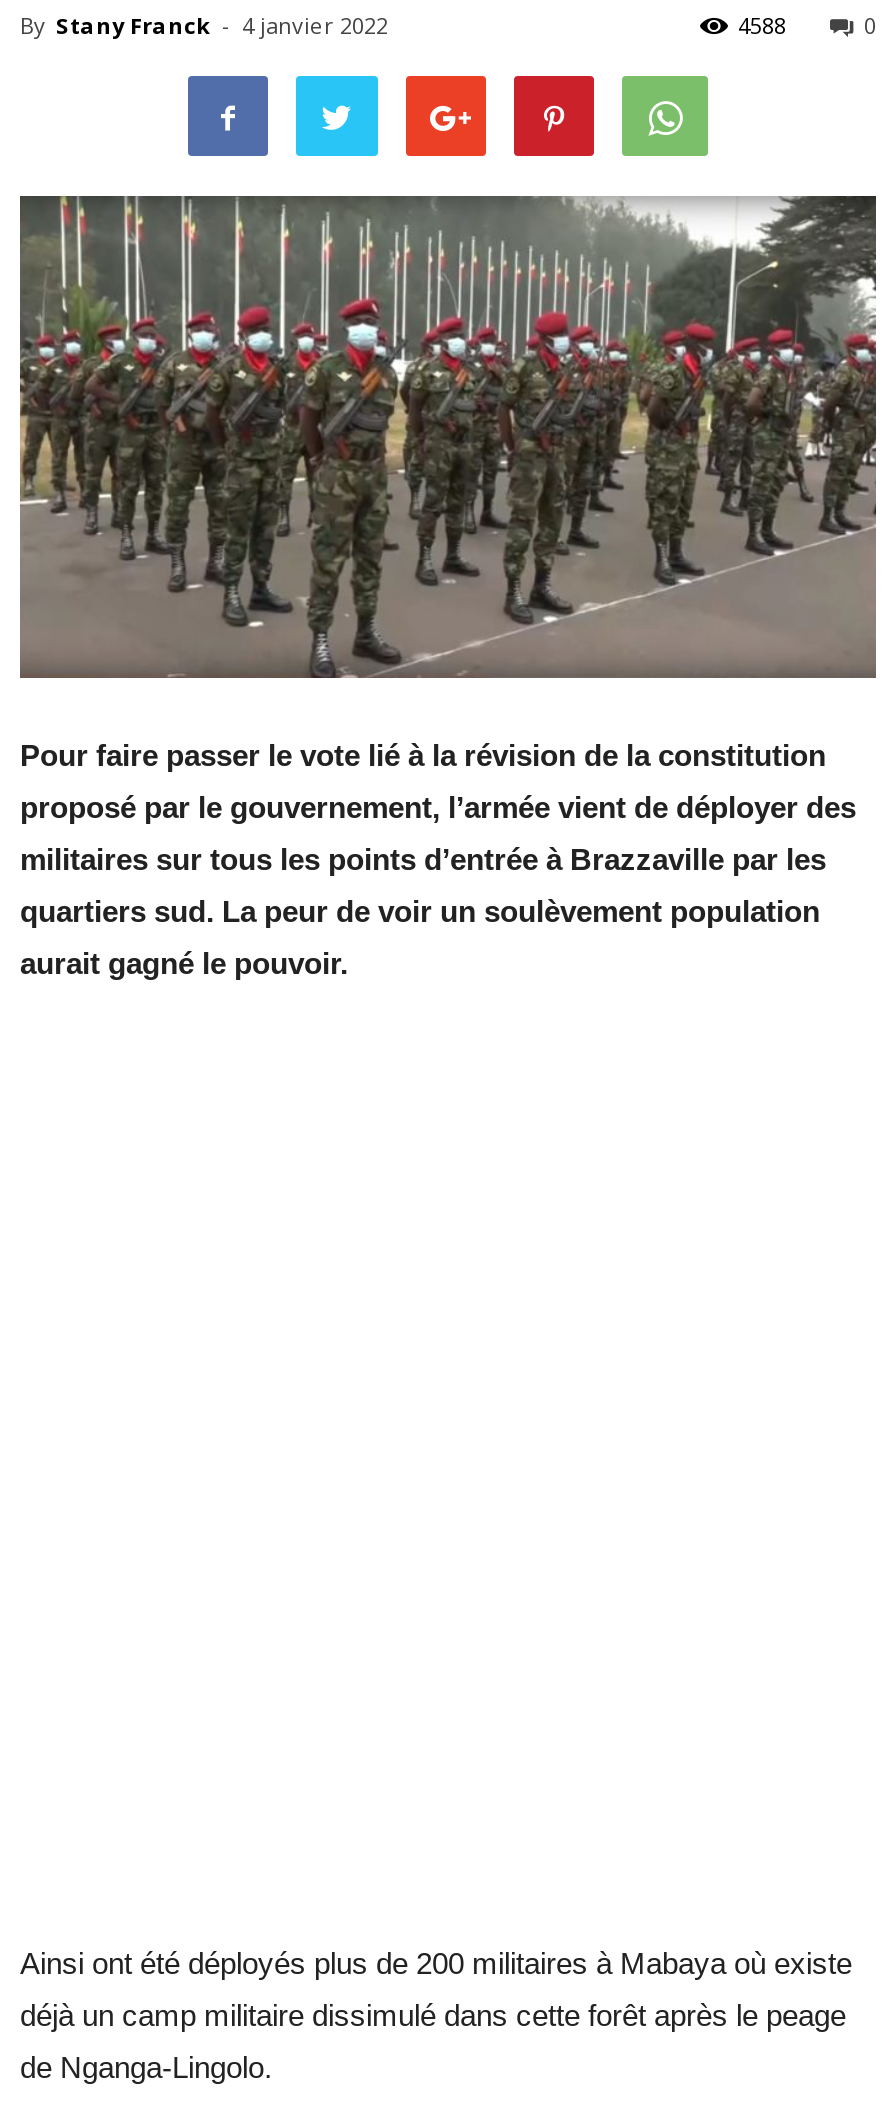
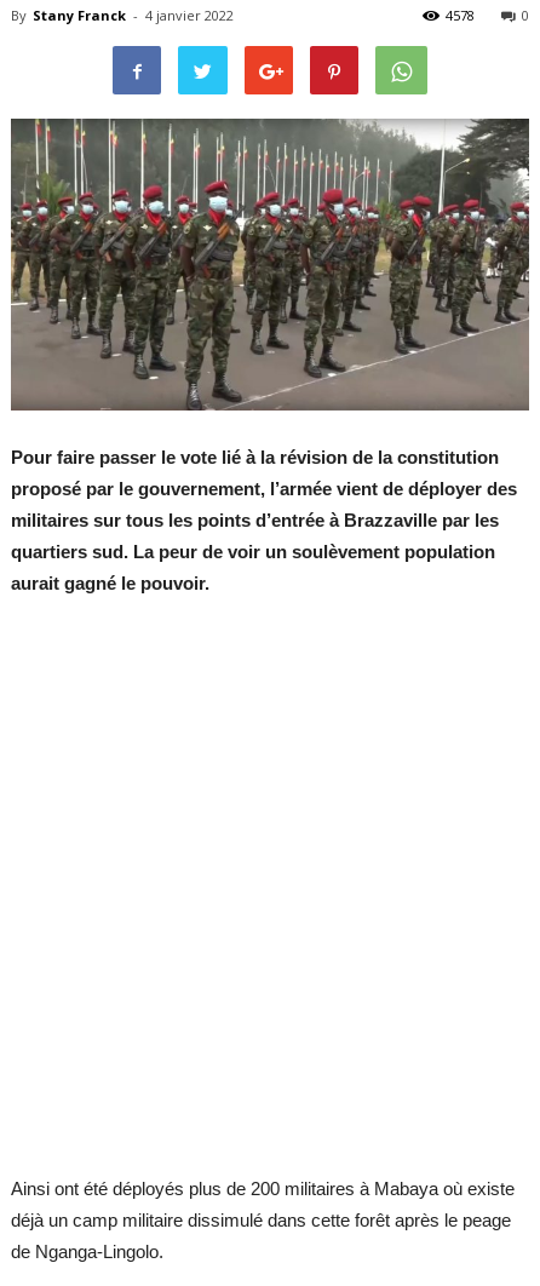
[738,10,786,40] 4588 -> [446,6,475,24] 4578

